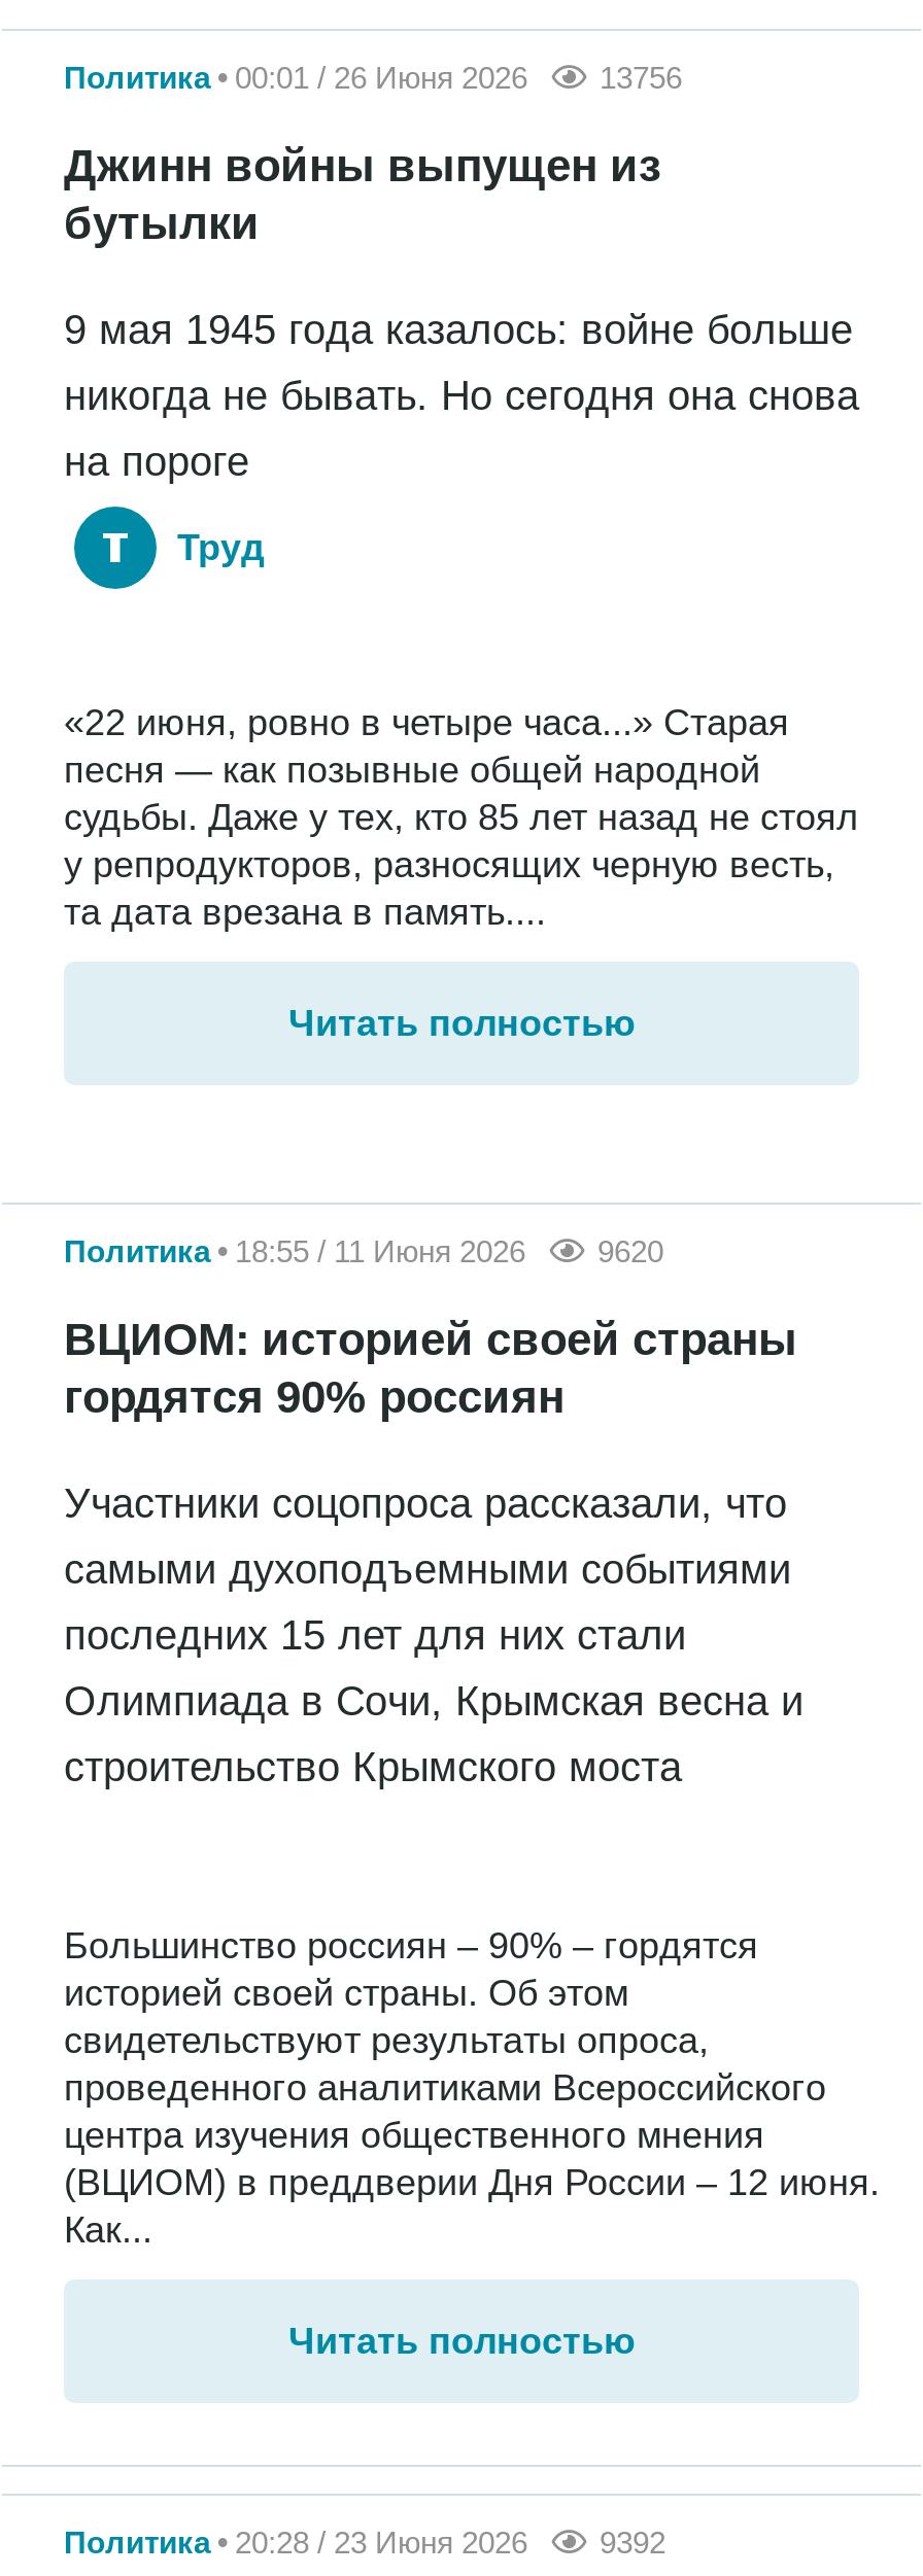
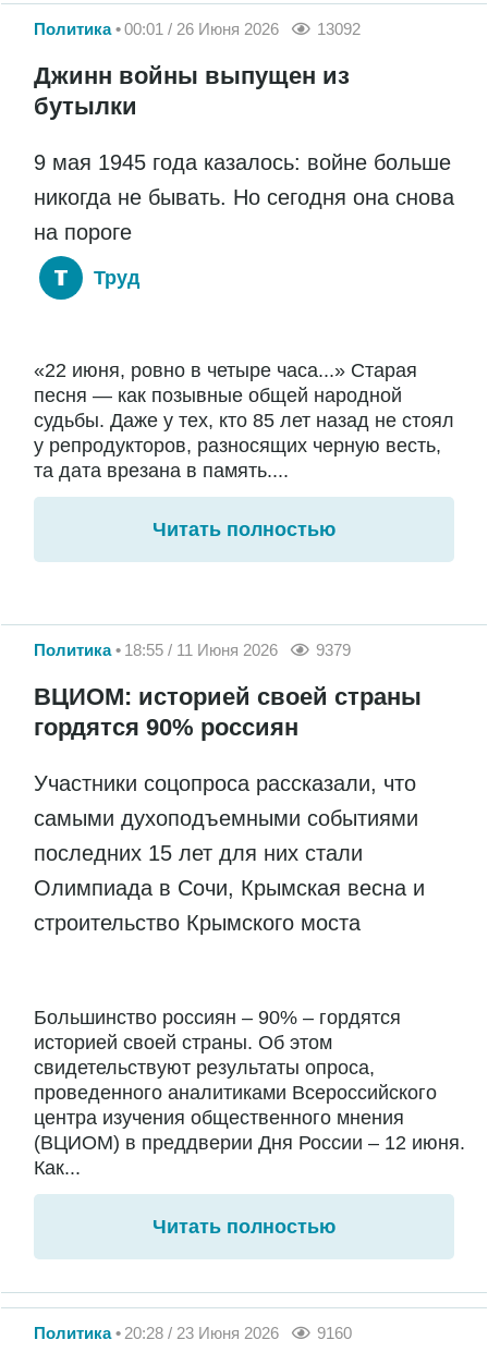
[600,60,682,95] 13756 -> [317,20,361,38] 13092
[597,1234,663,1269] 9620 -> [316,641,351,660] 9379
[600,2524,665,2559] 9392 -> [317,1323,352,1342] 9160

